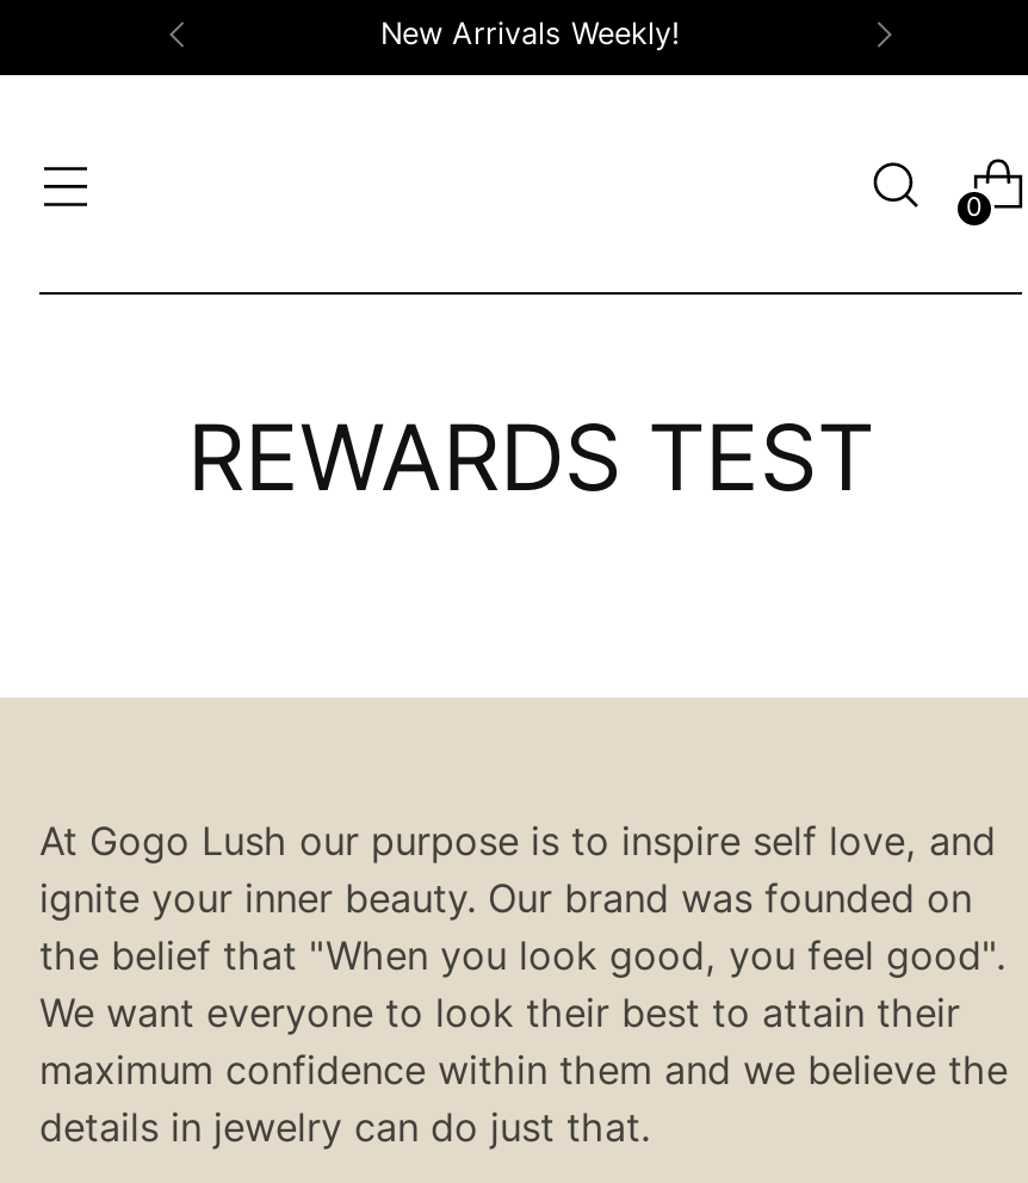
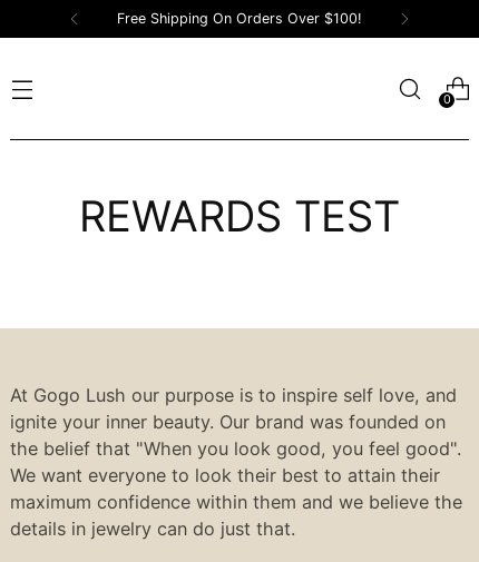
[380,16,681,51] New Arrivals Weekly! -> [117,10,362,27] Free Shipping On Orders Over $100!

